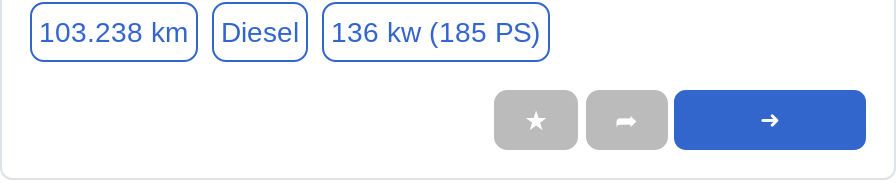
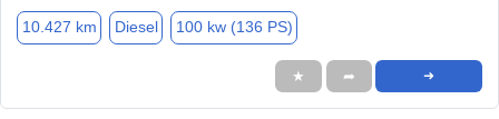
[39,16,189,48] 103.238 km -> [22,18,96,36] 10.427 km
[331,16,541,48] 136 kw (185 PS) -> [175,18,292,36] 100 kw (136 PS)

